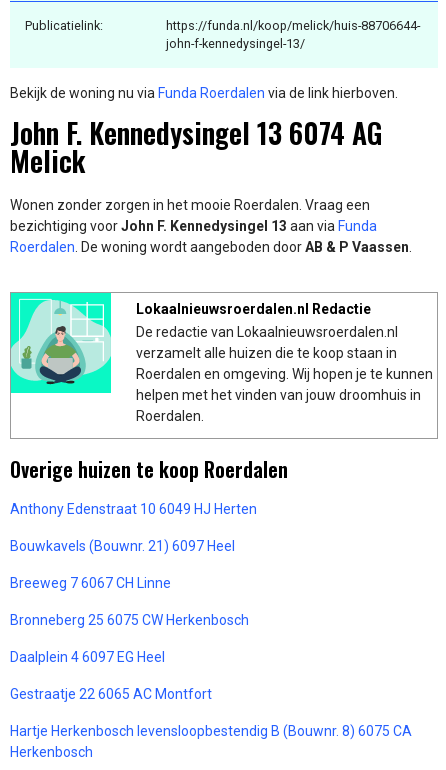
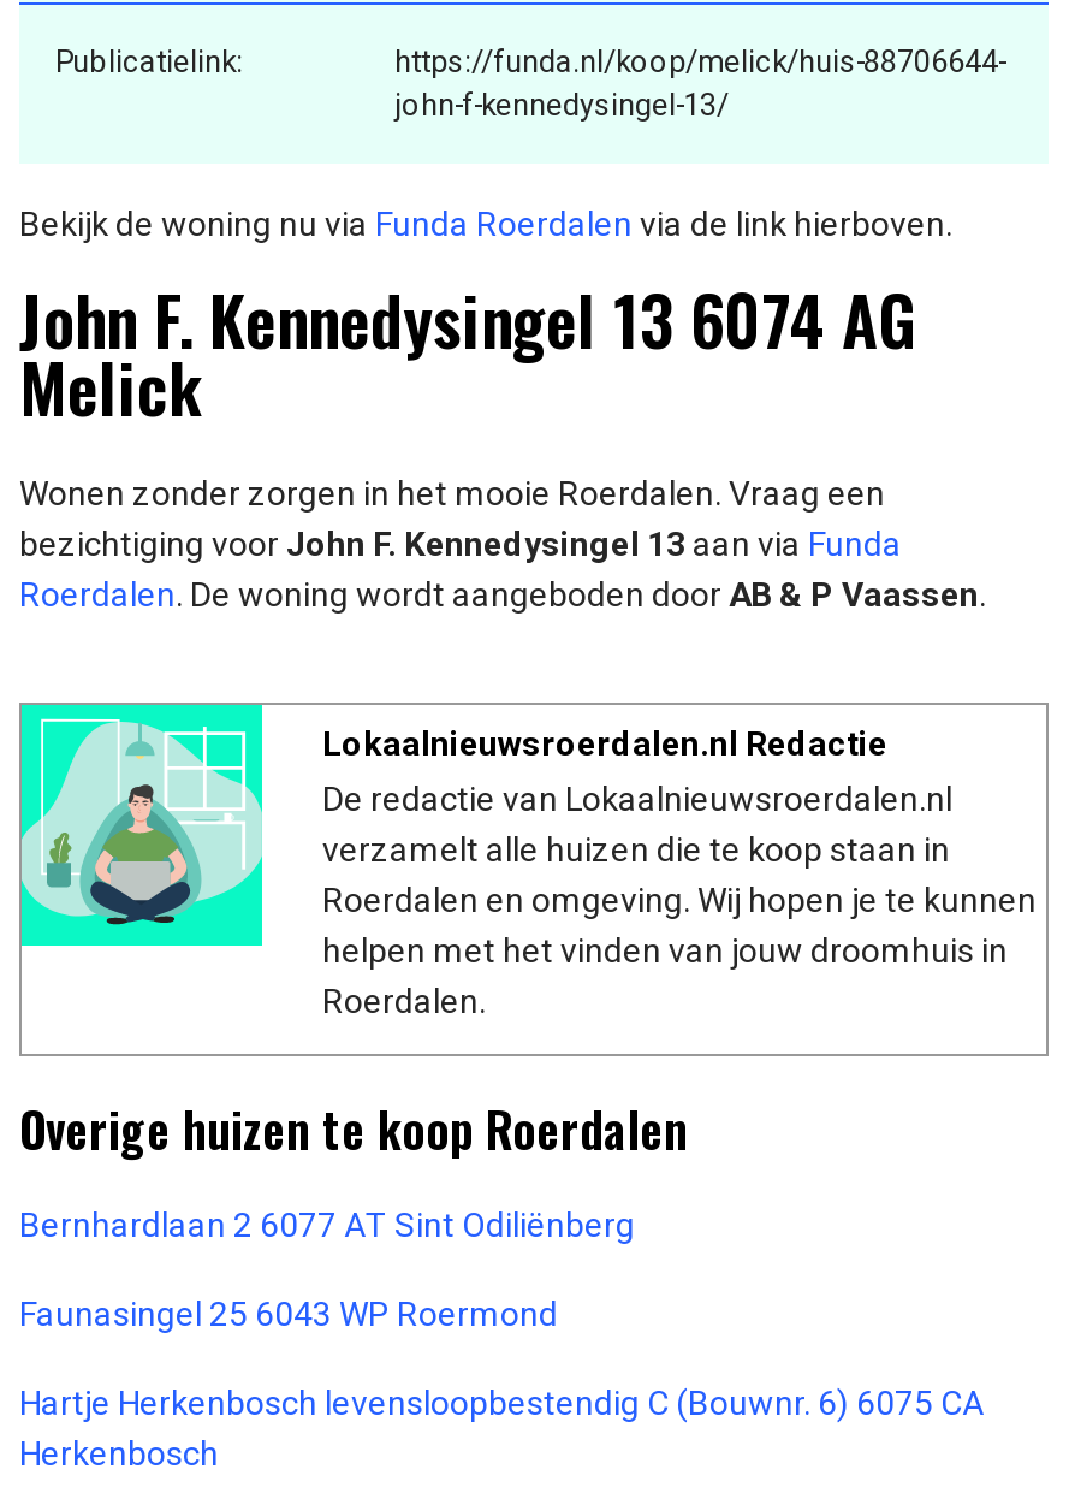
[10,501,412,739] Anthony Edenstraat 10 6049 HJ Herten | Bouwkavels (Bouwnr. 21) 6097 Heel | Breeweg 7 6067 CH Linne | Bronneberg 25 6075 CW Herkenbosch | Daalplein 4 6097 EG Heel | Gestraatje 22 6065 AC Montfort | Hartje Herkenbosch levensloopbestendig B (Bouwnr. 8) 6075 CA -> [19,1206,986,1422] Bernhardlaan 2 6077 AT Sint Odiliënberg | Faunasingel 25 6043 WP Roermond | Hartje Herkenbosch levensloopbestendig C (Bouwnr. 6) 6075 CA

